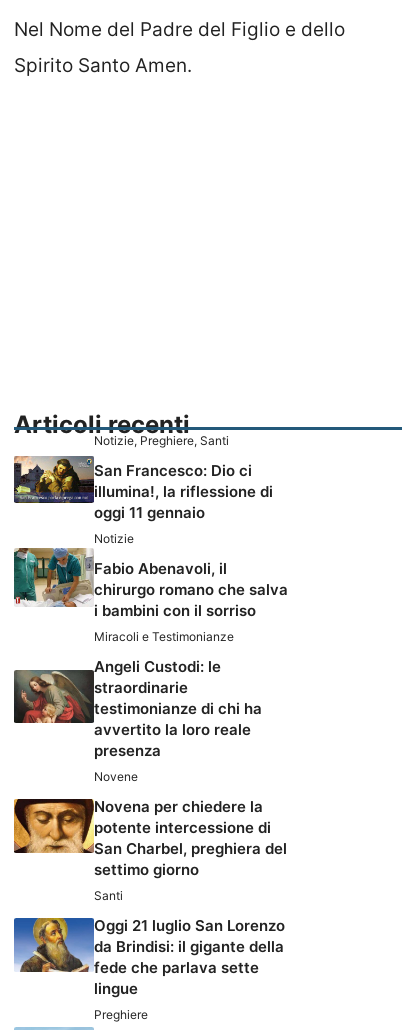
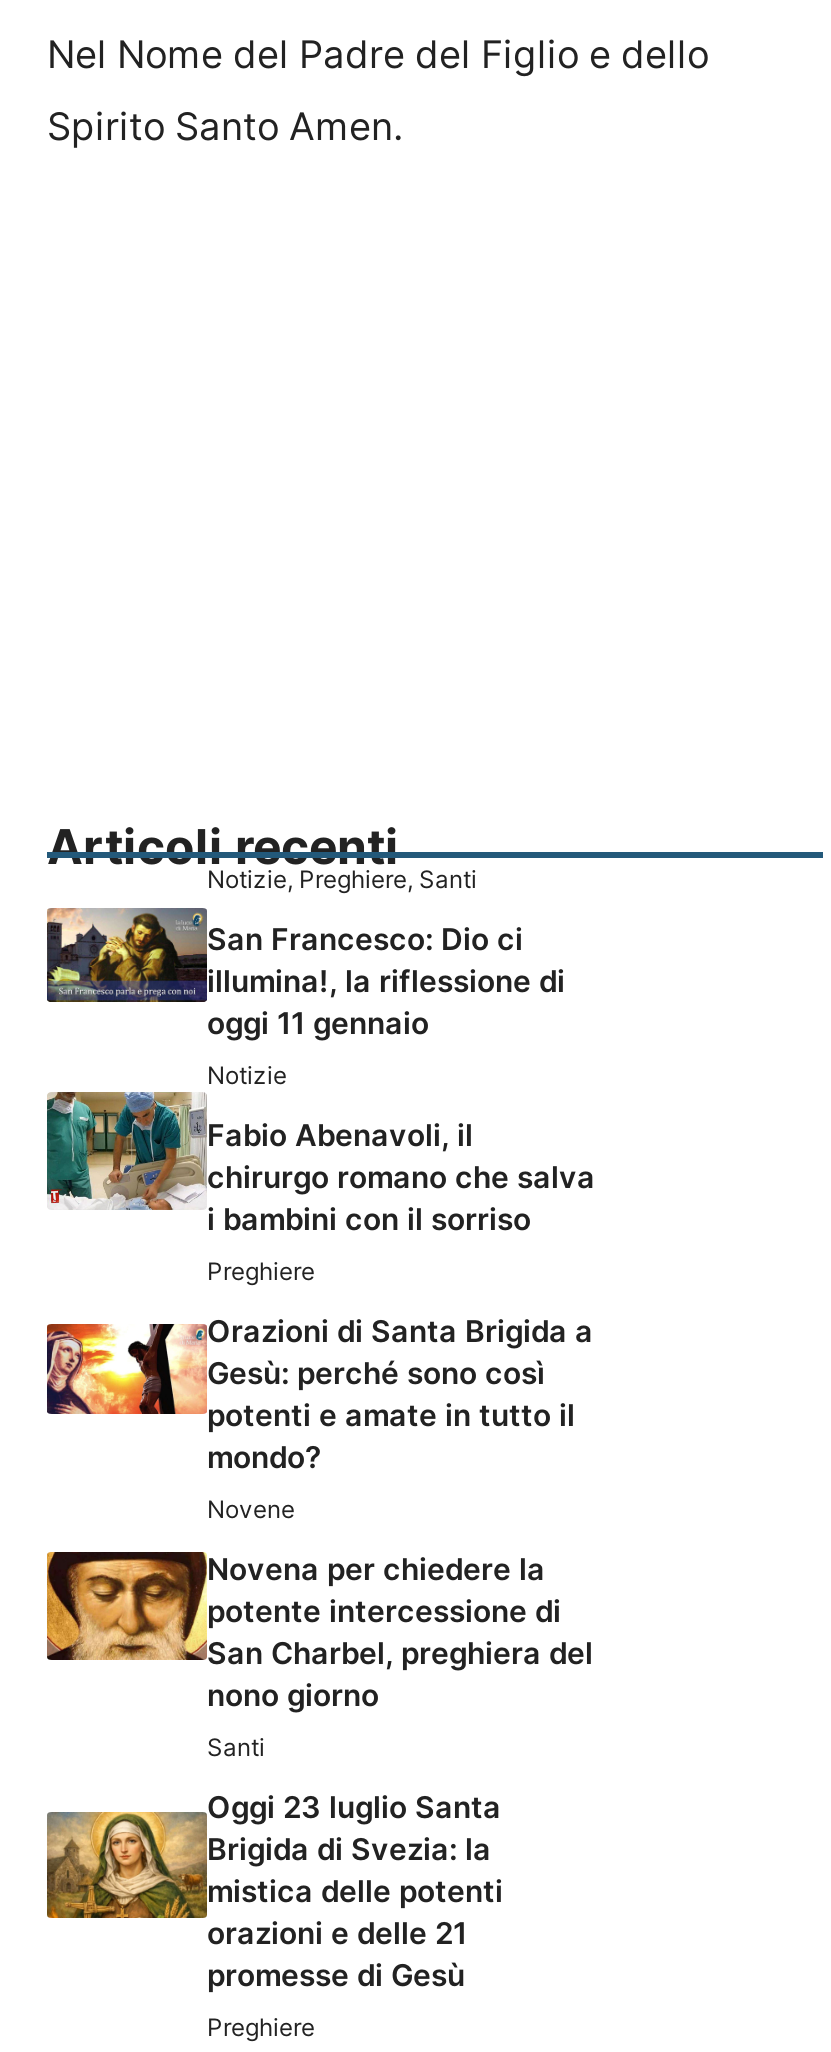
[94,629,234,644] Miracoli e Testimonianze -> [207,1255,315,1285] Preghiere
[14,657,262,760] [image] | Angeli Custodi: le | straordinarie | testimonianze di chi ha | avvertito la loro reale | presenza -> [45,1311,593,1475] [image] | Orazioni di Santa Brigida a | Gesù: perché sono così | potenti e amate in tutto il | mondo?
moved [13,769,287,858] -> [45,1493,593,1671]: [image] | Novene | Novena per chiedere la | potente intercessione di | San Charbel, preghiera del
[94,860,199,879] settimo giorno -> [207,1675,379,1713] nono giorno
moved [94,888,123,903] -> [207,1731,265,1761]: Santi
[13,916,285,998] [image] | Oggi 21 luglio San Lorenzo | da Brindisi: il gigante della | fede che parlava sette | lingue -> [45,1787,503,1993] [image] | Oggi 23 luglio Santa | Brigida di Svezia: la | mistica delle potenti | orazioni e delle 21 | promesse di Gesù

